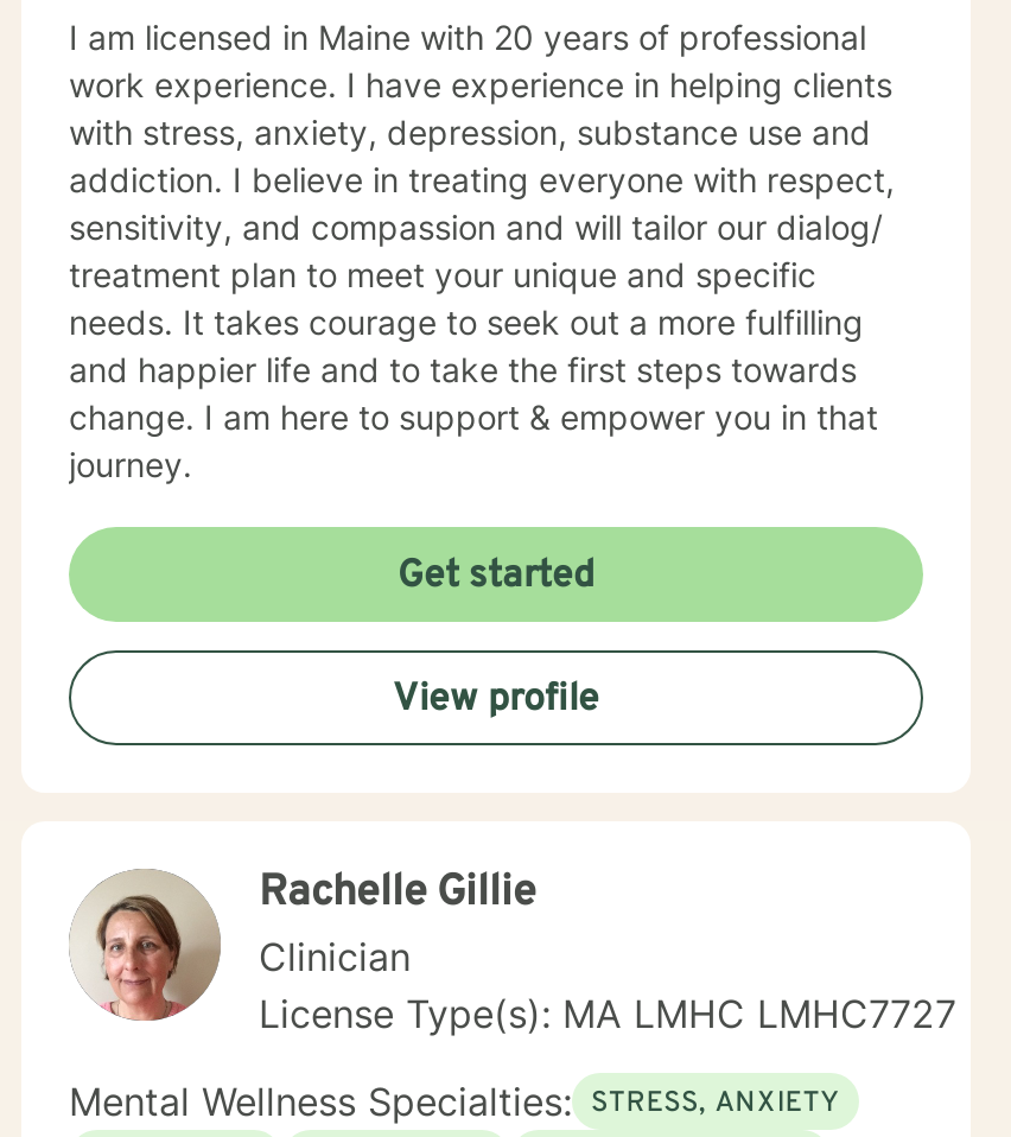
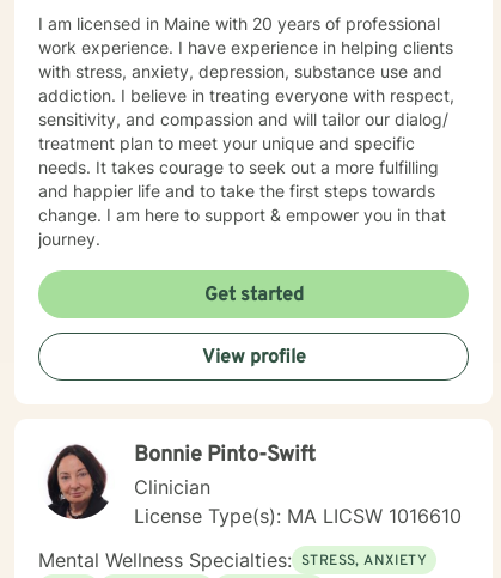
[69,866,536,1023] [image] | Rachelle Gillie -> [39,442,316,521] [image] | Bonnie Pinto-Swift
[259,990,956,1037] License Type(s): MA LMHC LMHC7727 -> [134,504,462,528] License Type(s): MA LICSW 1016610

